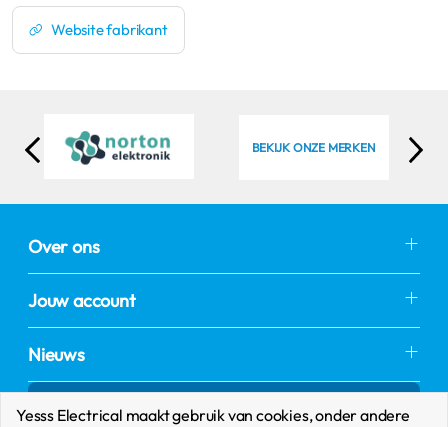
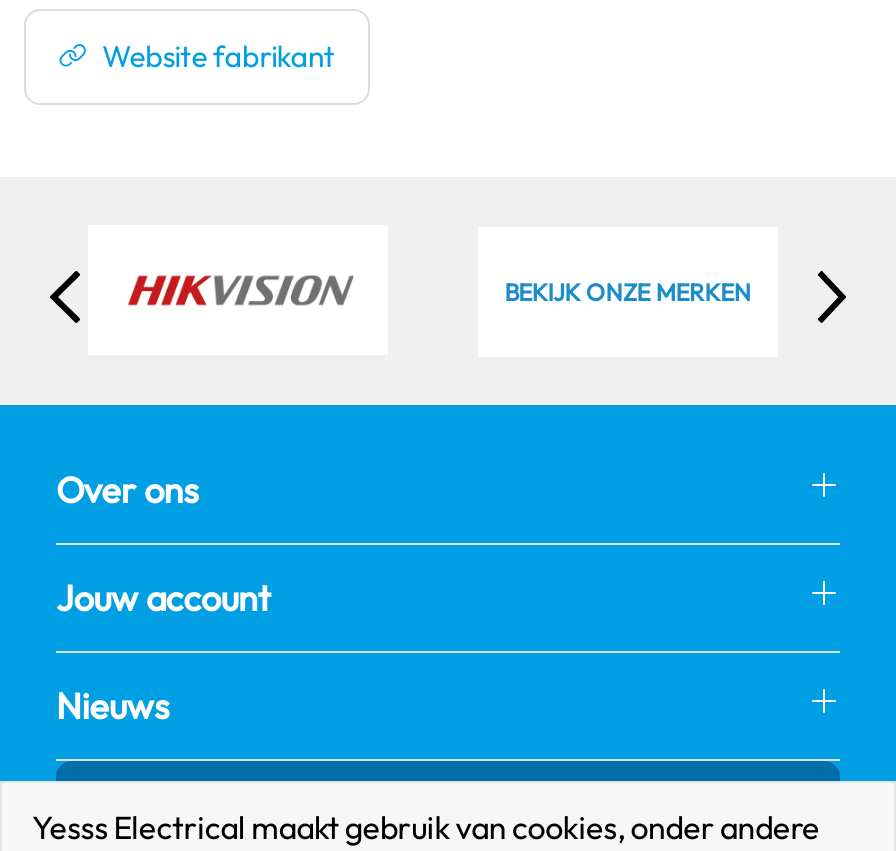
[64,130,176,166] [image] -> [126,259,354,327] [image]

